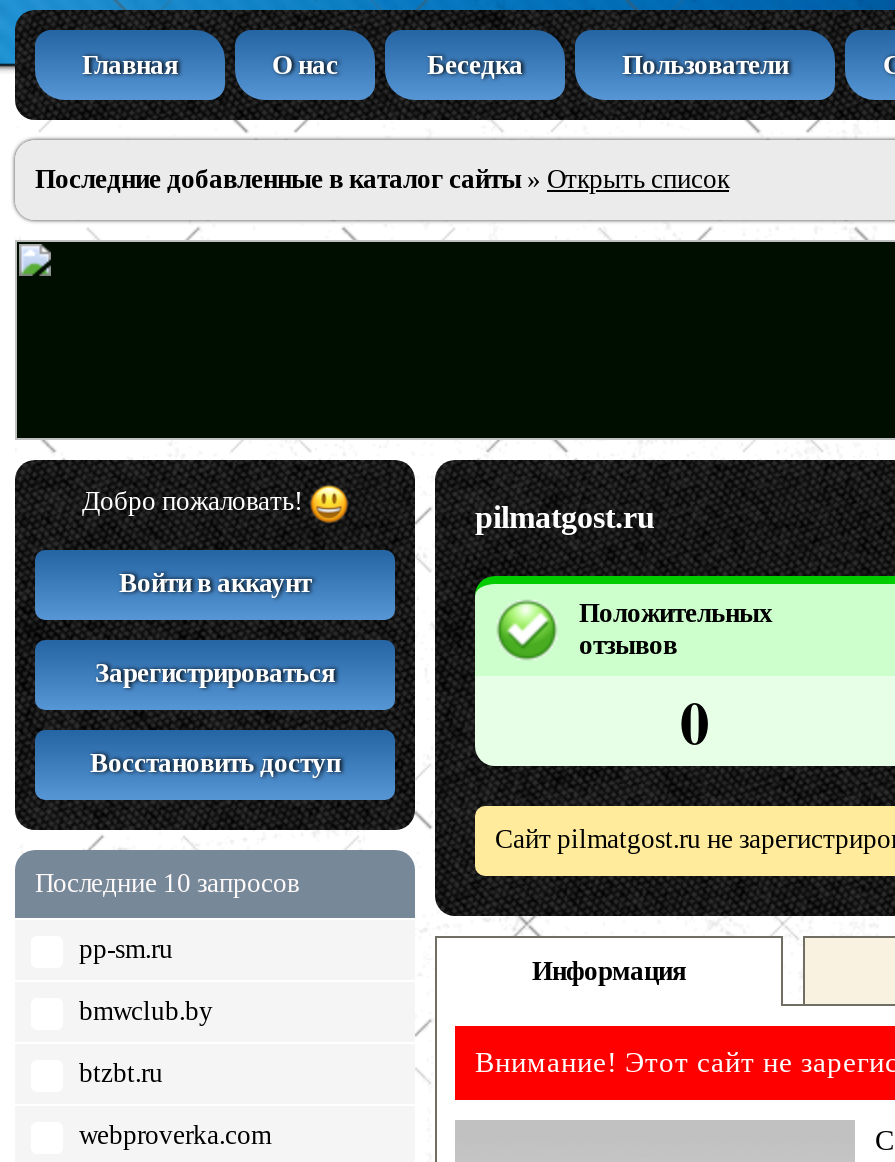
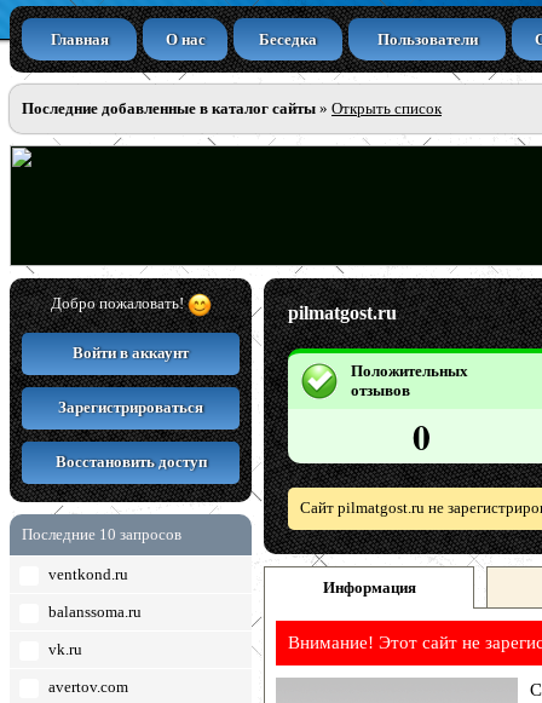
[79,934,173,964] pp-sm.ru -> [48,565,128,583] ventkond.ru
[79,996,213,1026] bmwclub.by -> [48,603,142,621] balanssoma.ru
[79,1058,163,1088] btzbt.ru -> [48,640,82,658] vk.ru
[79,1120,271,1150] webproverka.com -> [48,678,128,696] avertov.com

